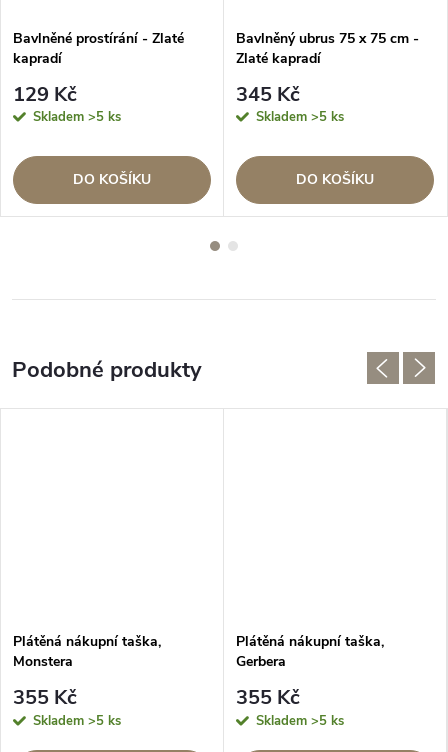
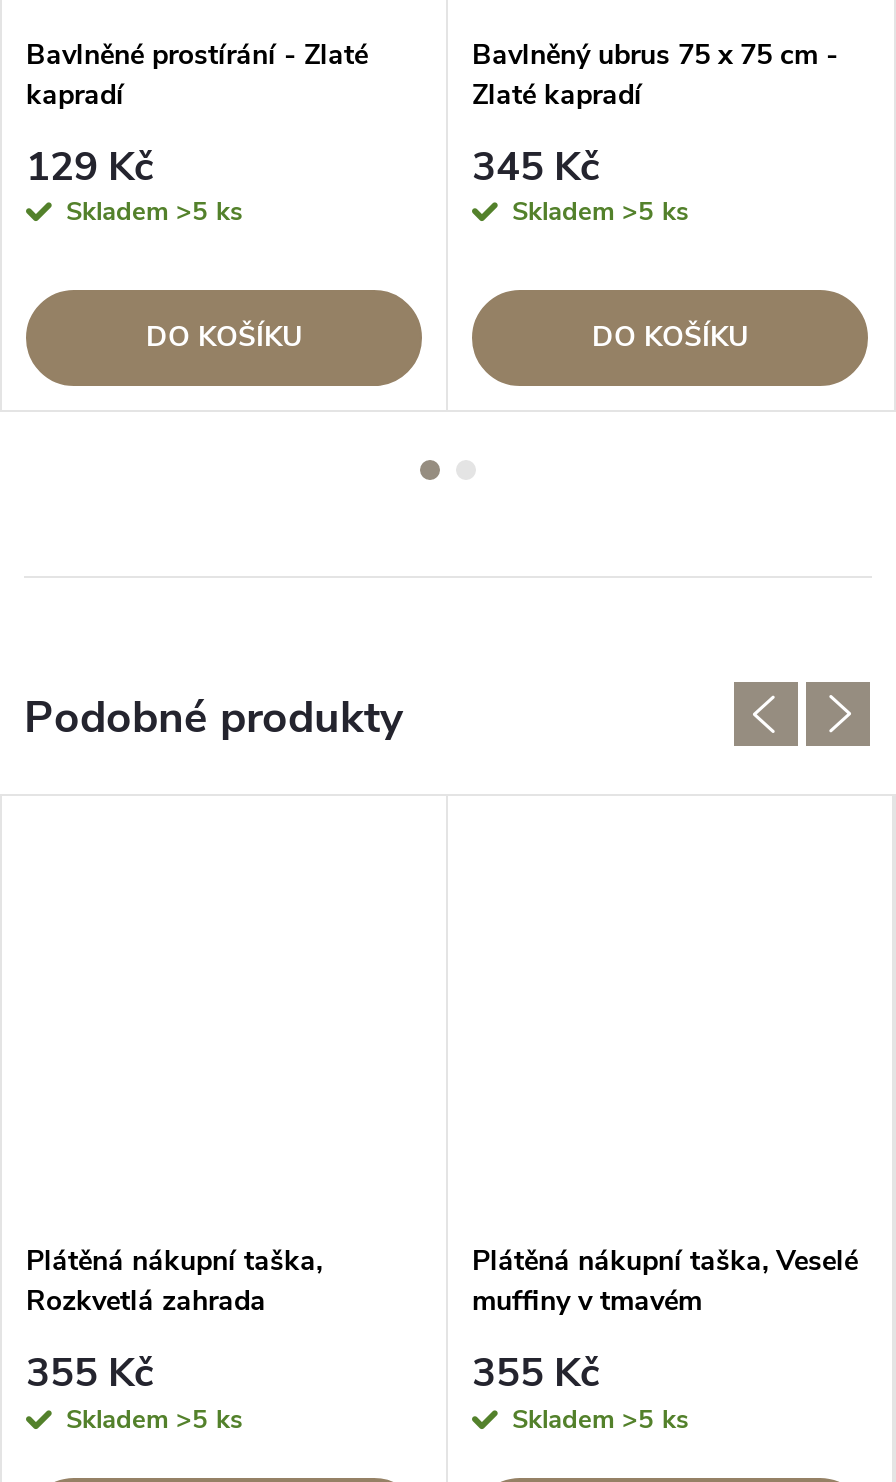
[236,632,384,671] Plátěná nákupní taška, | Gerbera -> [472,1242,858,1320] Plátěná nákupní taška, Veselé | muffiny v tmavém
[13,652,73,671] Monstera -> [26,1282,266,1320] Rozkvetlá zahrada

